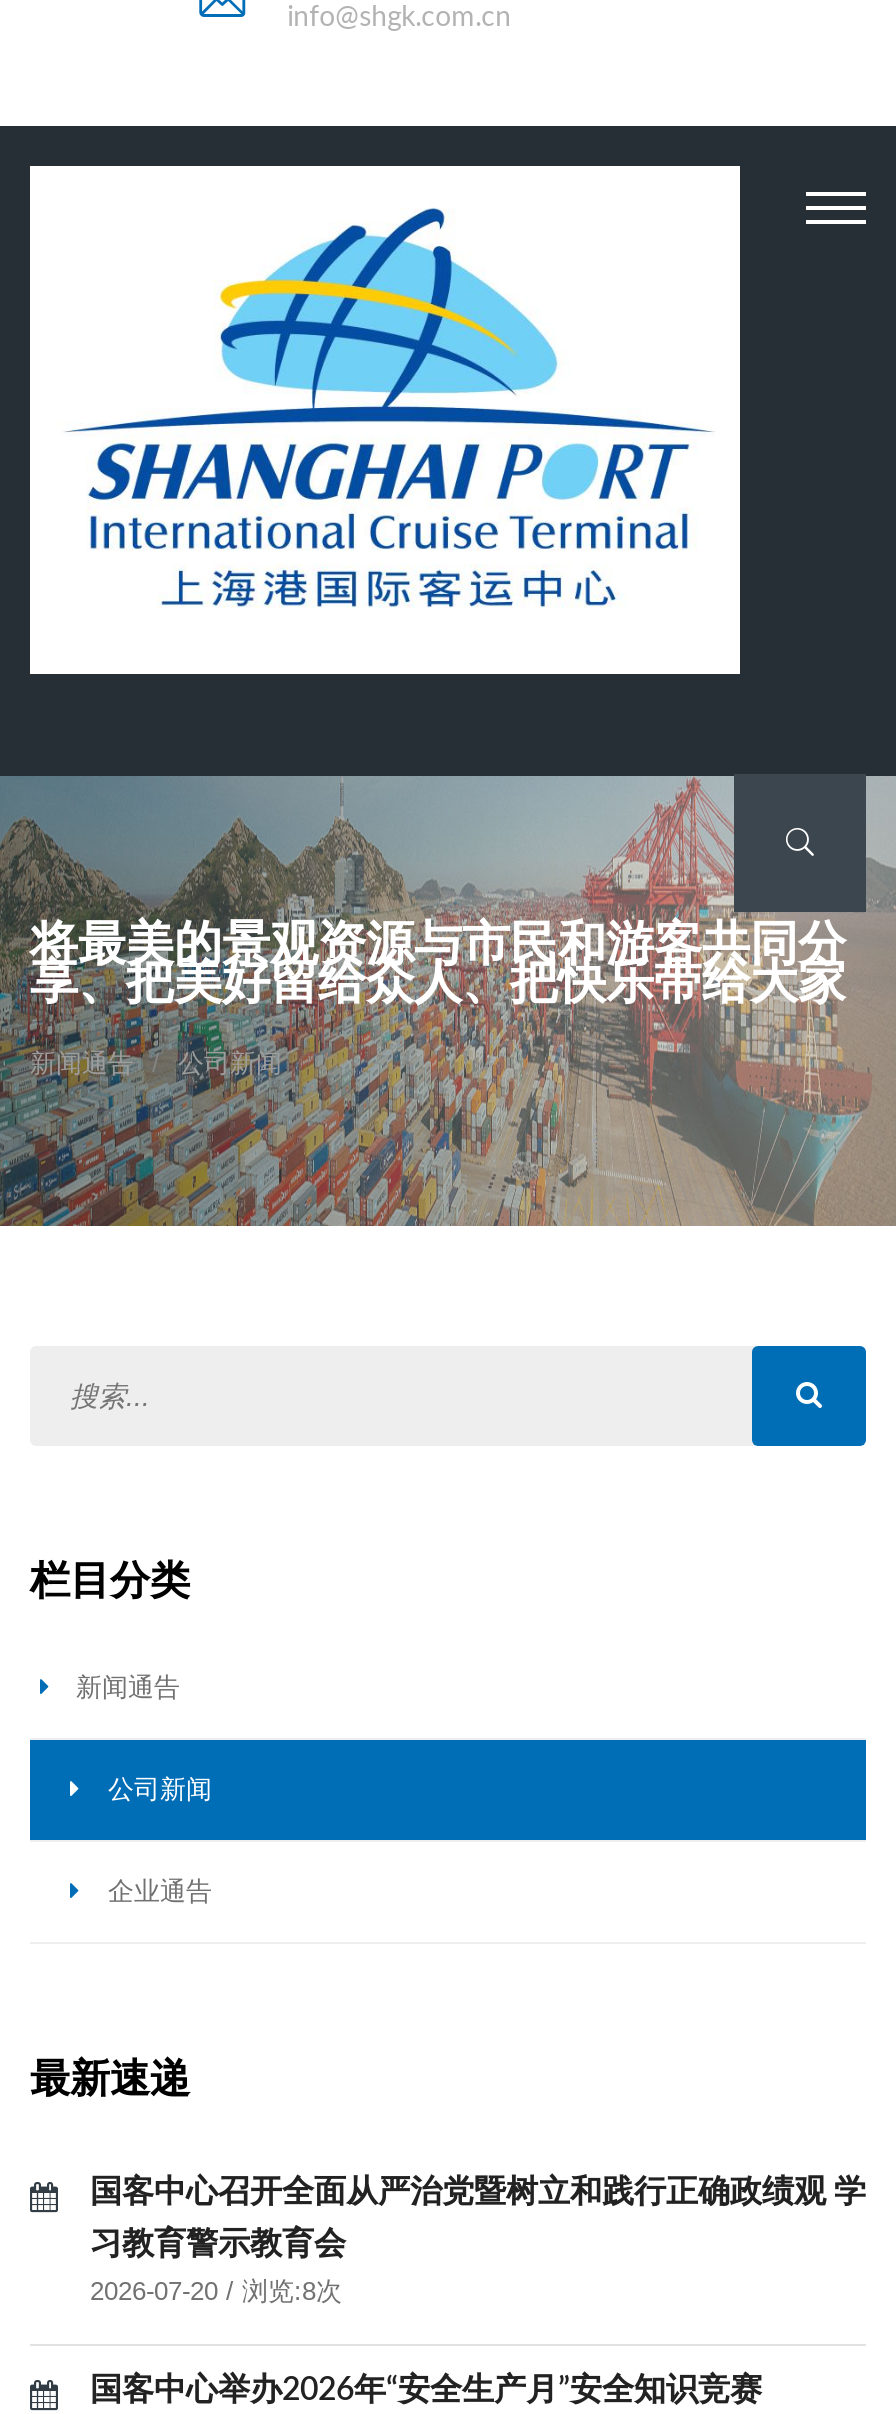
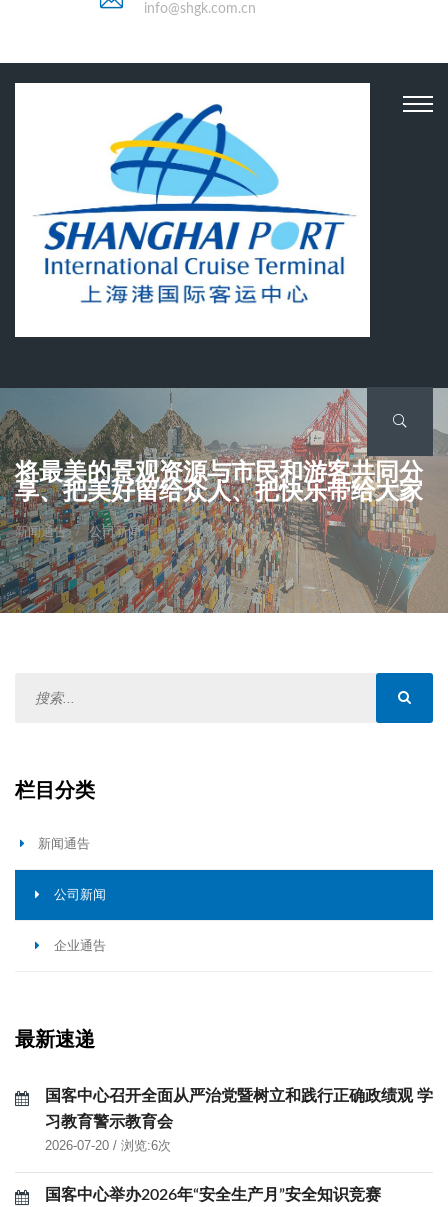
[90,2275,342,2305] 2026-07-20 / 浏览:8次 -> [45,1138,171,1153] 2026-07-20 / 浏览:6次

